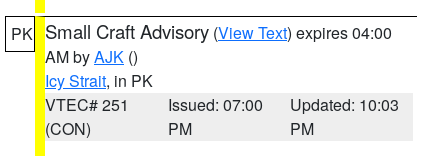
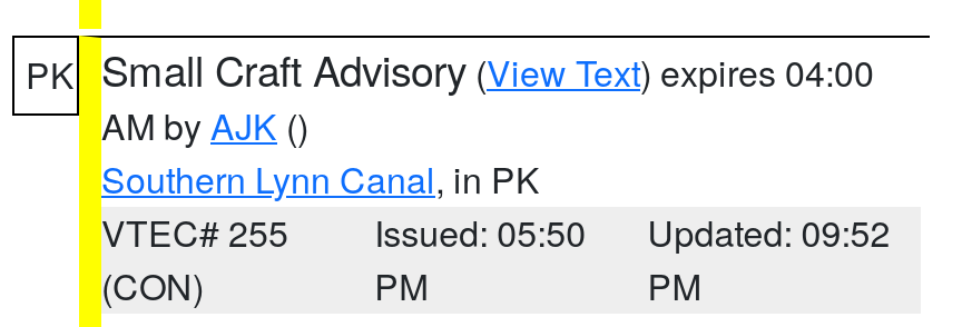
[45,69,153,116] Icy Strait, in PK | VTEC# 251 -> [101,153,540,258] Southern Lynn Canal, in PK | VTEC# 255
[168,93,263,116] Issued: 07:00 -> [374,207,586,258] Issued: 05:50
[290,93,399,116] Updated: 10:03 -> [647,207,890,258] Updated: 09:52

